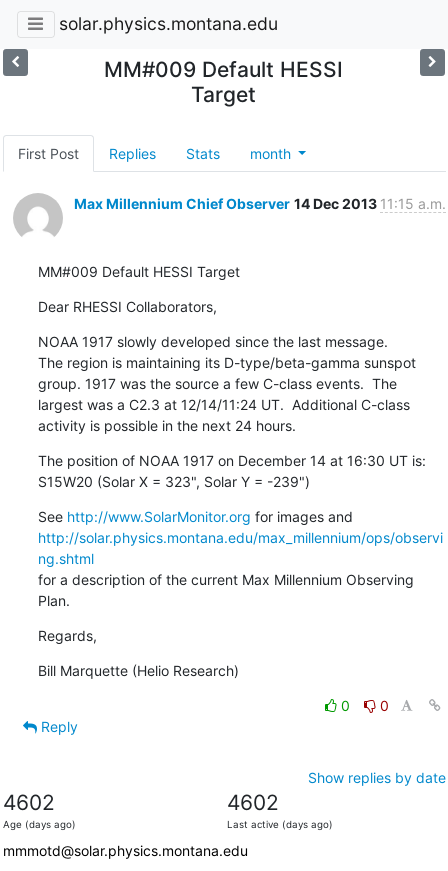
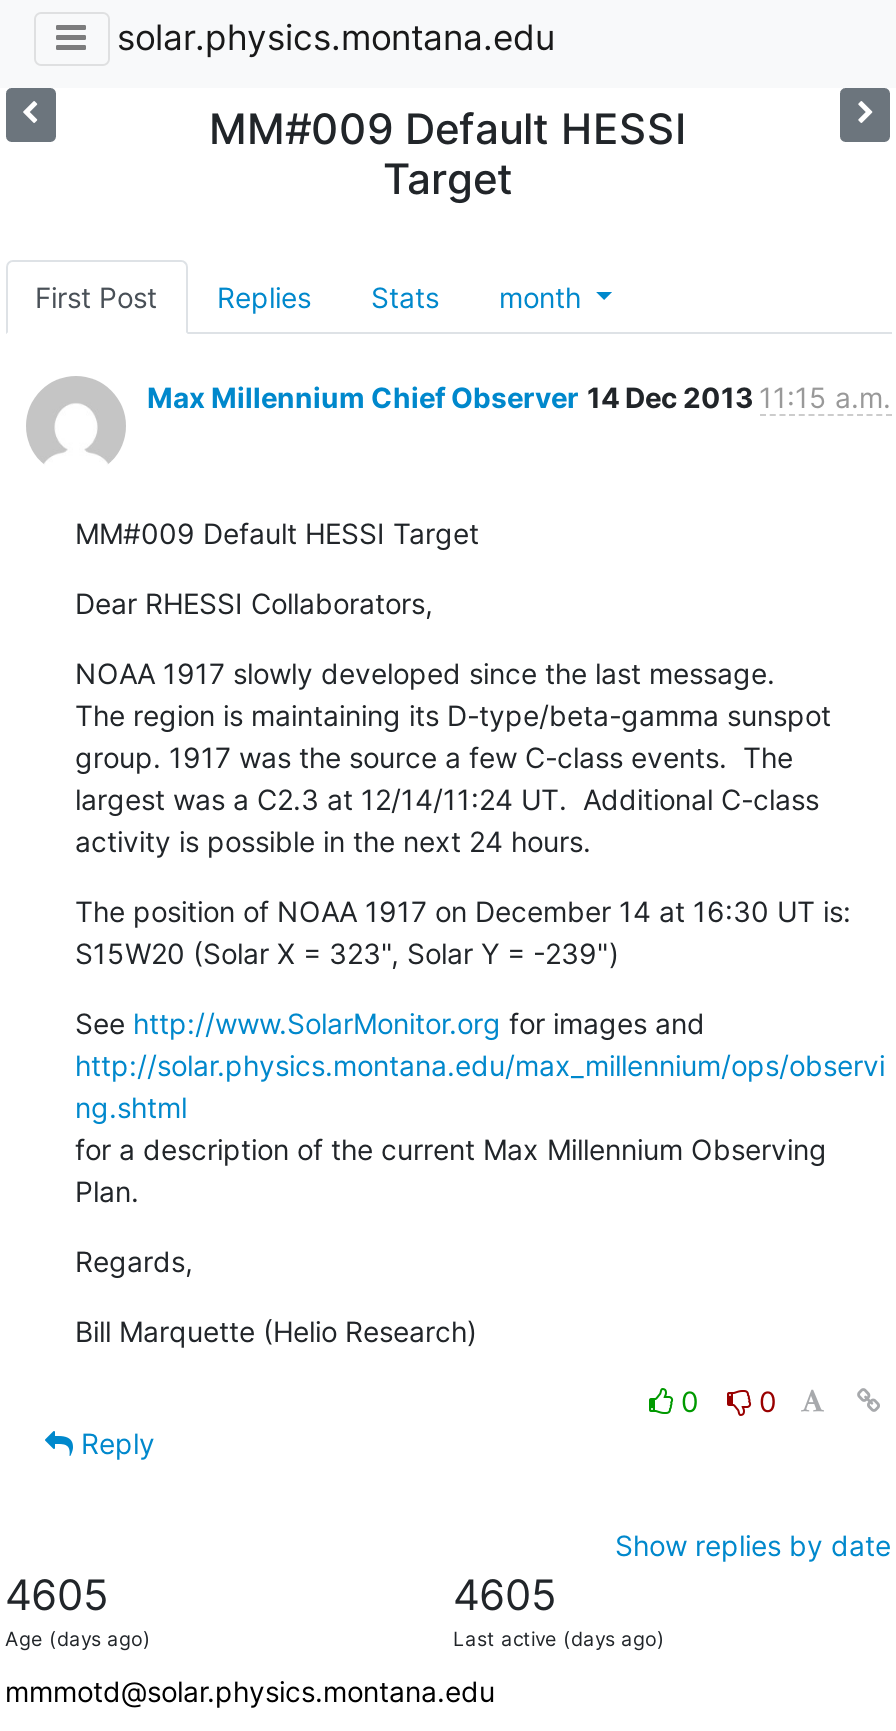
[2,790,54,815] 4602 -> [5,1570,109,1620] 4605
[226,790,278,815] 4602 -> [453,1570,557,1620] 4605

